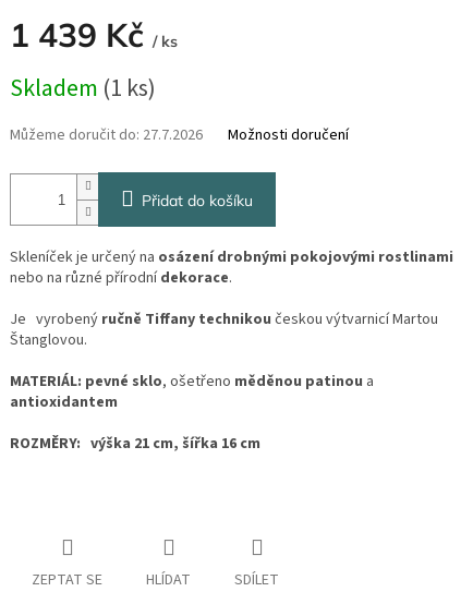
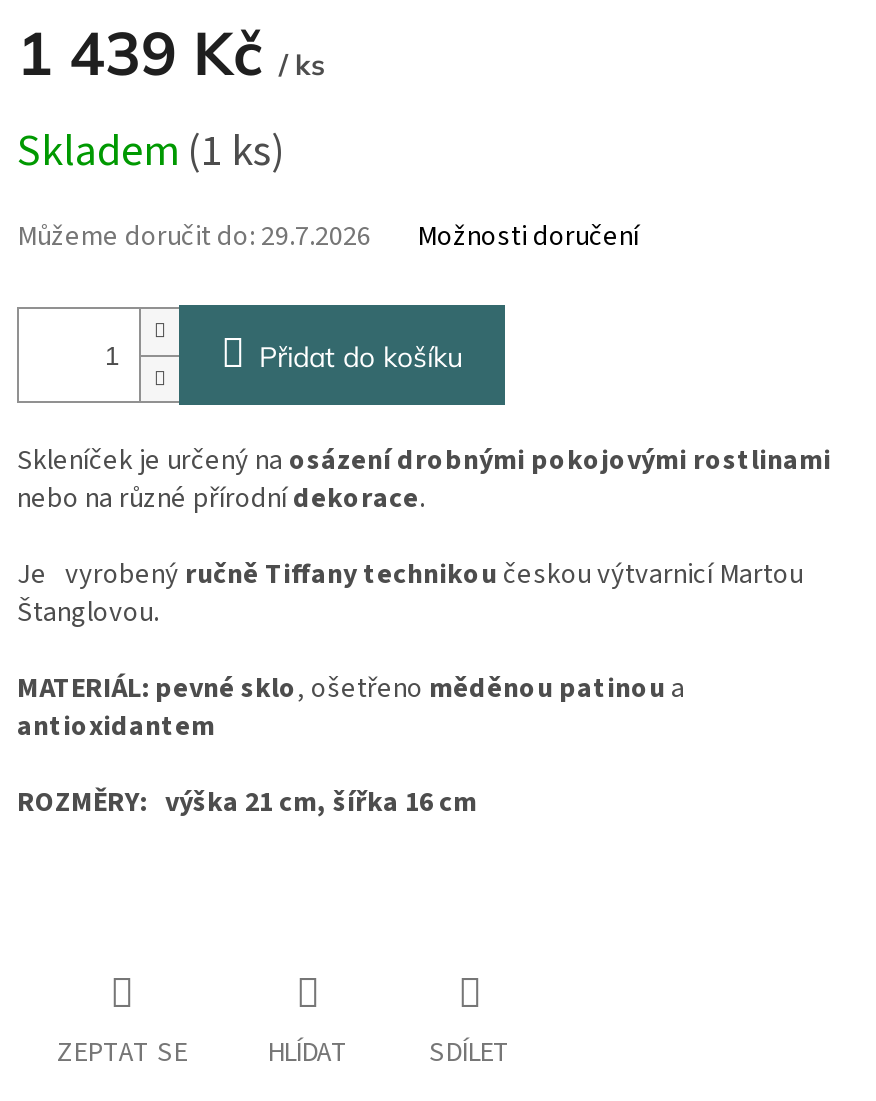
[10,125,203,147] Můžeme doručit do: 27.7.2026 -> [17,218,371,258] Můžeme doručit do: 29.7.2026

